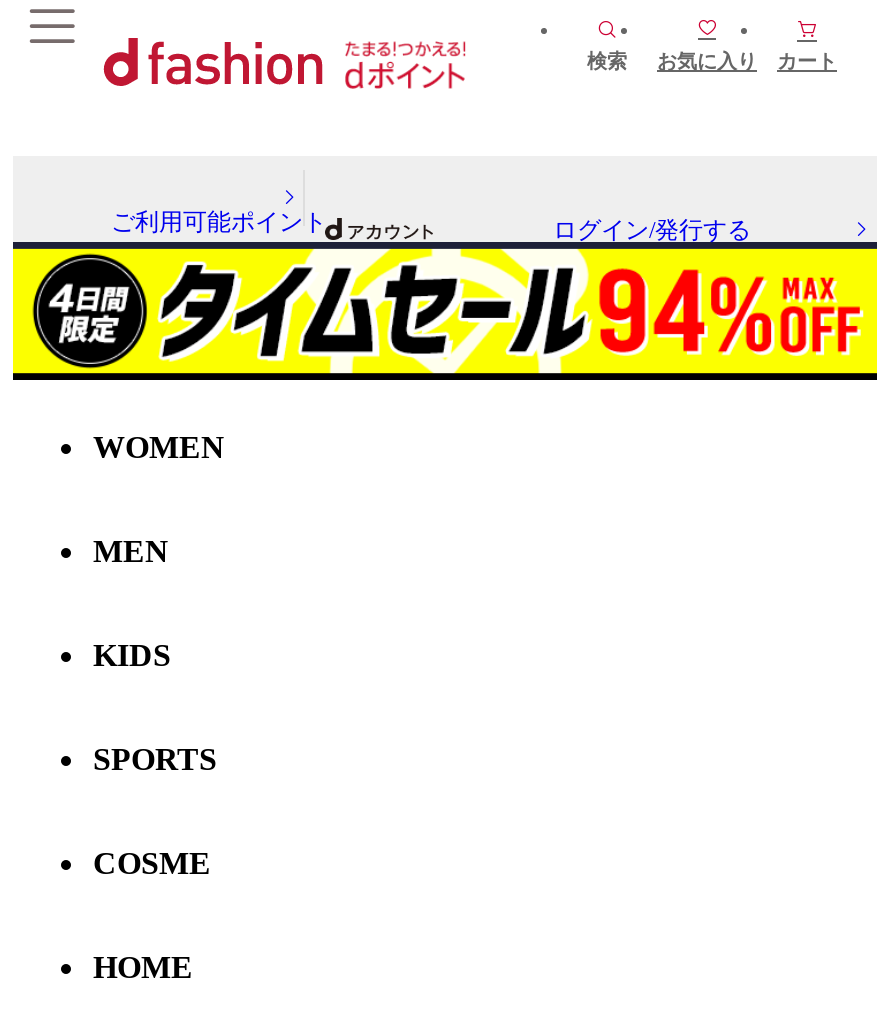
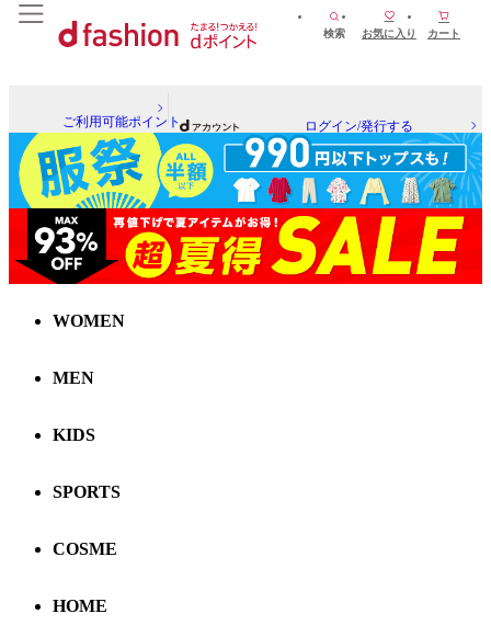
[11,240,879,382] [image] -> [8,132,483,285] [image]

